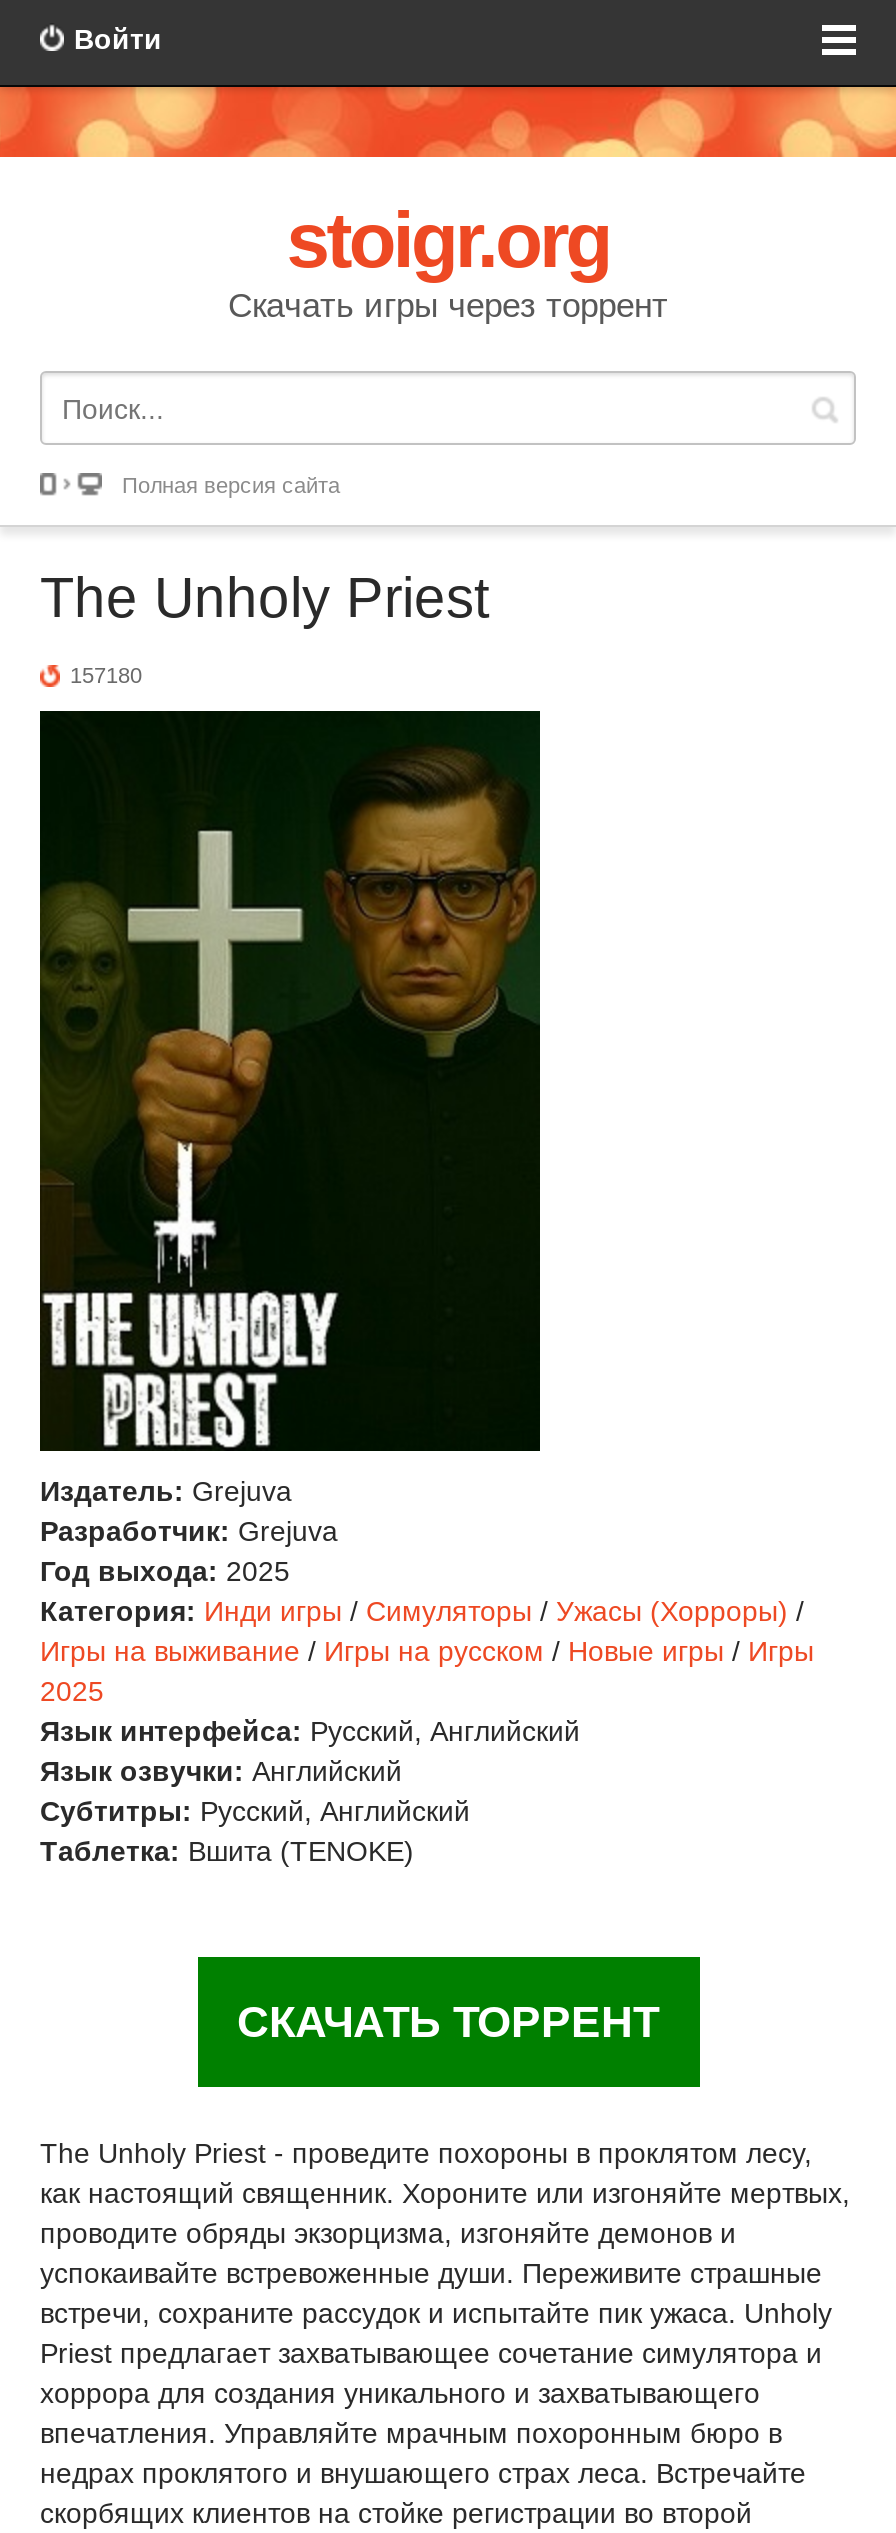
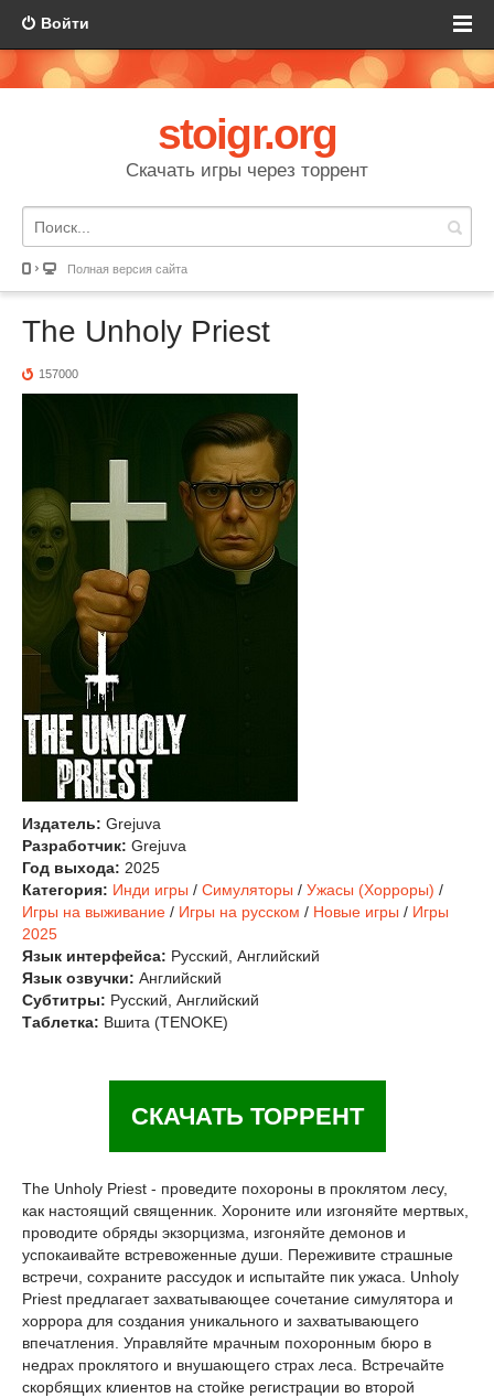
[70,663,142,687] 157180 -> [39,367,78,380] 157000

